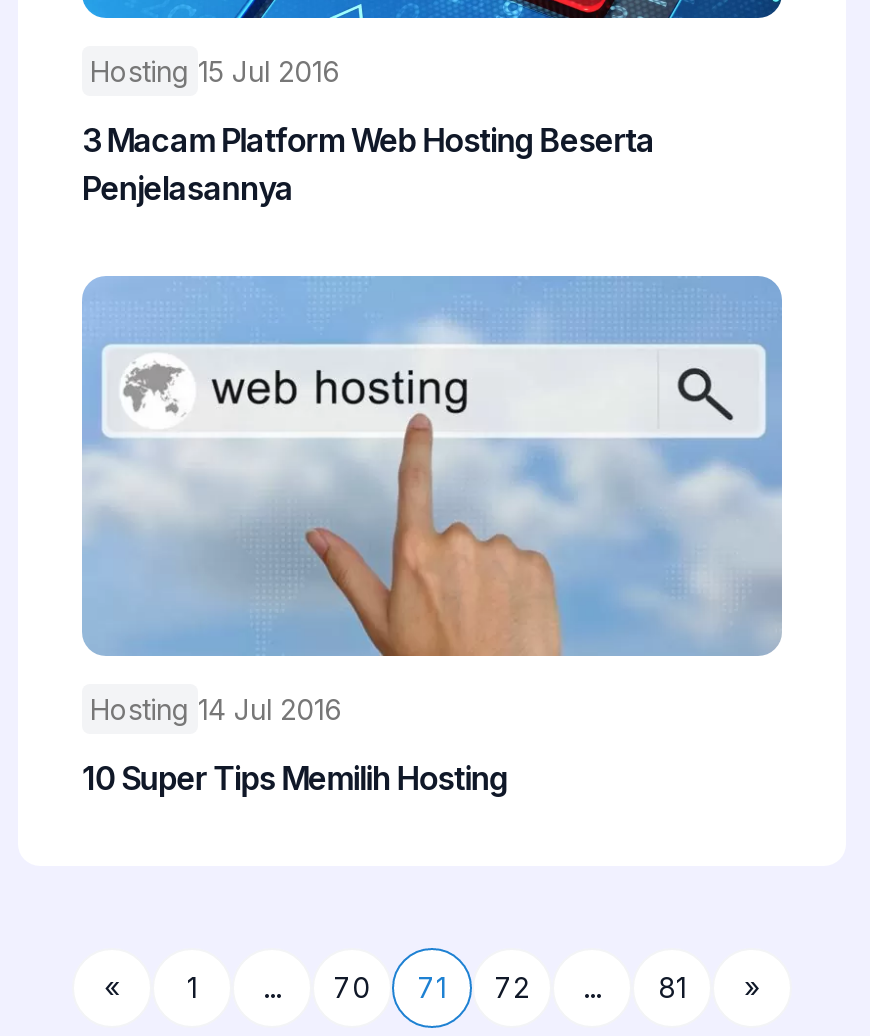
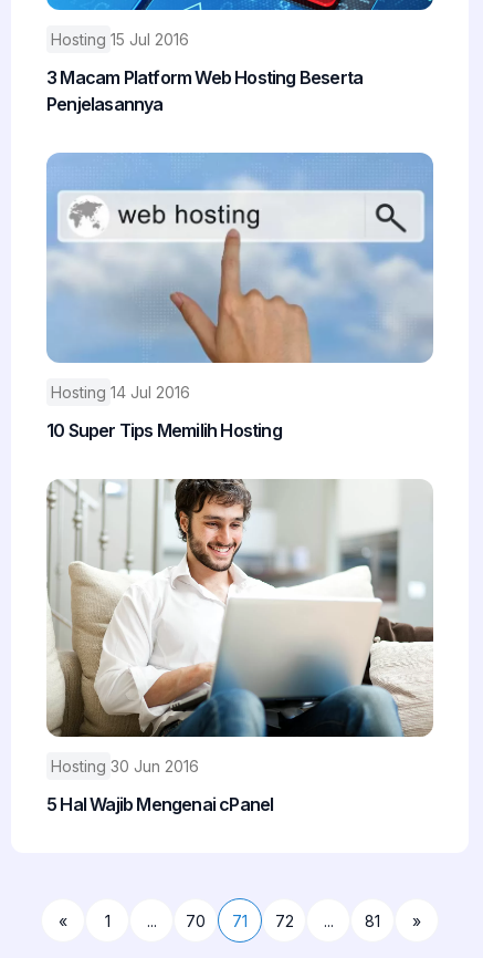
none -> [45,478,434,816] [image] | Hosting 30 Jun 2016 | 5 Hal Wajib Mengenai cPanel

